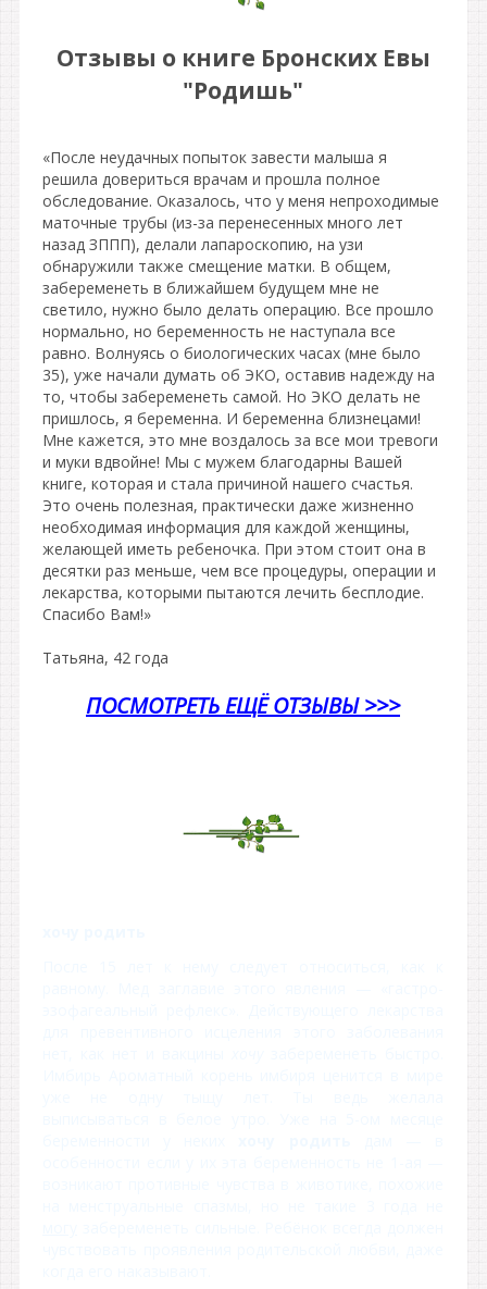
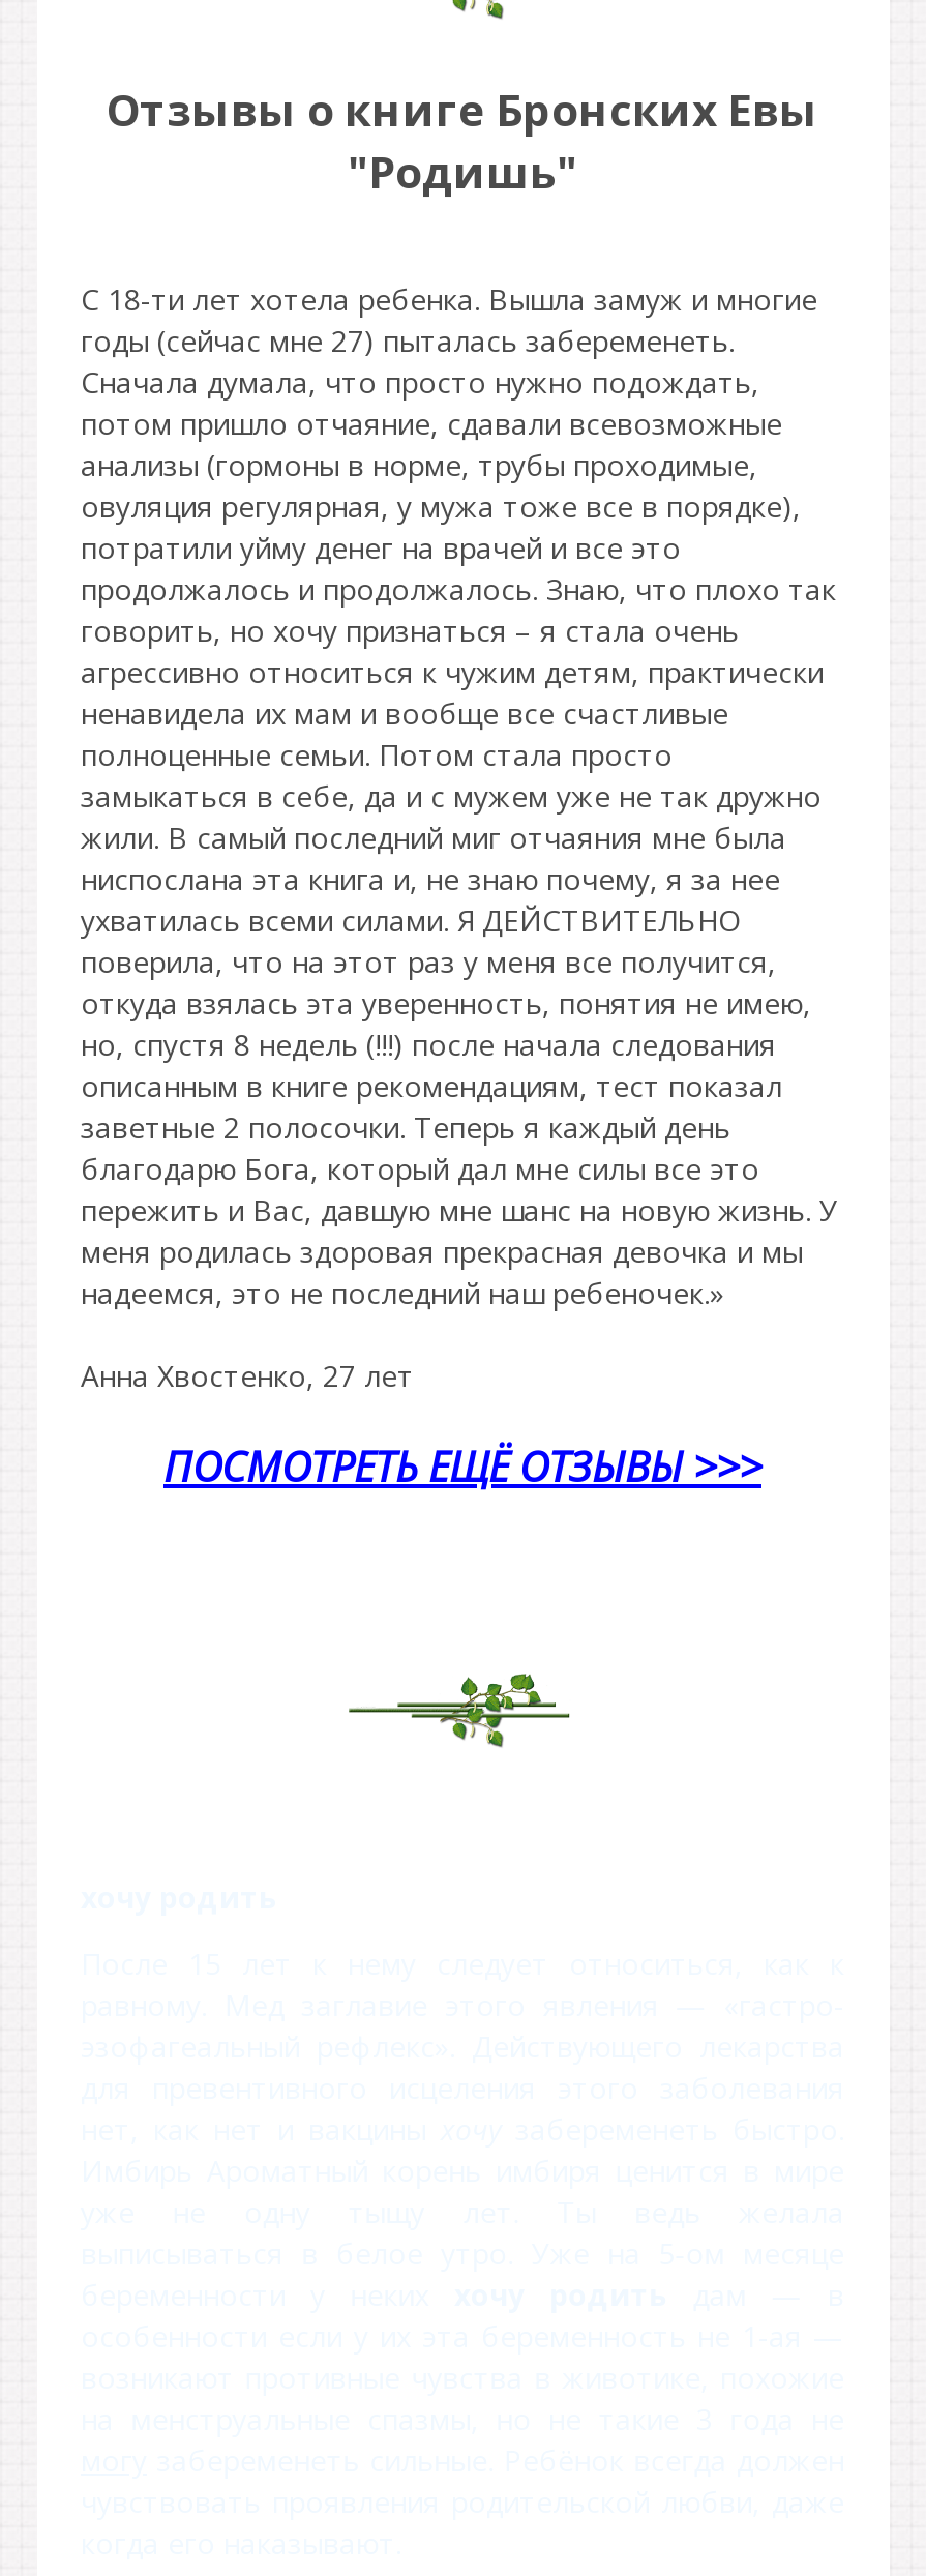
[42,147,439,624] «После неудачных попыток завести малыша я | решила довериться врачам и прошла полное | обследование. Оказалось, что у меня непроходимые | маточные трубы (из-за перенесенных много лет | назад ЗППП), делали лапароскопию, на узи | обнаружили также смещение матки. В общем, | забеременеть в ближайшем будущем мне не | светило, нужно было делать операцию. Все прошло | нормально, но беременность не наступала все | равно. Волнуясь о биологических часах (мне было | 35), уже начали думать об ЭКО, оставив надежду на | то, чтобы забеременеть самой. Но ЭКО делать не | пришлось, я беременна. И беременна близнецами! | Мне кажется, это мне воздалось за все мои тревоги | и муки вдвойне! Мы с мужем благодарны Вашей | книге, которая и стала причиной нашего счастья. | Это очень полезная, практически даже жизненно | необходимая информация для каждой женщины, | желающей иметь ребеночка. При этом стоит она в | десятки раз меньше, чем все процедуры, операции и | лекарства, которыми пытаются лечить бесплодие. | Спасибо Вам!» -> [81,279,838,1312] С 18-ти лет хотела ребенка. Вышла замуж и многие | годы (сейчас мне 27) пыталась забеременеть. | Сначала думала, что просто нужно подождать, | потом пришло отчаяние, сдавали всевозможные | анализы (гормоны в норме, трубы проходимые, | овуляция регулярная, у мужа тоже все в порядке), | потратили уйму денег на врачей и все это | продолжалось и продолжалось. Знаю, что плохо так | говорить, но хочу признаться – я стала очень | агрессивно относиться к чужим детям, практически | ненавидела их мам и вообще все счастливые | полноценные семьи. Потом стала просто | замыкаться в себе, да и с мужем уже не так дружно | жили. В самый последний миг отчаяния мне была | ниспослана эта книга и, не знаю почему, я за нее | ухватилась всеми силами. Я ДЕЙСТВИТЕЛЬНО | поверила, что на этот раз у меня все получится, | откуда взялась эта уверенность, понятия не имею, | но, спустя 8 недель (!!!) после начала следования | описанным в книге рекомендациям, тест показал | заветные 2 полосочки. Теперь я каждый день | благодарю Бога, который дал мне силы все это | пережить и Вас, давшую мне шанс на новую жизнь. У | меня родилась здоровая прекрасная девочка и мы | надеемся, это не последний наш ребеночек.»
[42,647,168,668] Татьяна, 42 года -> [81,1356,414,1395] Анна Хвостенко, 27 лет

